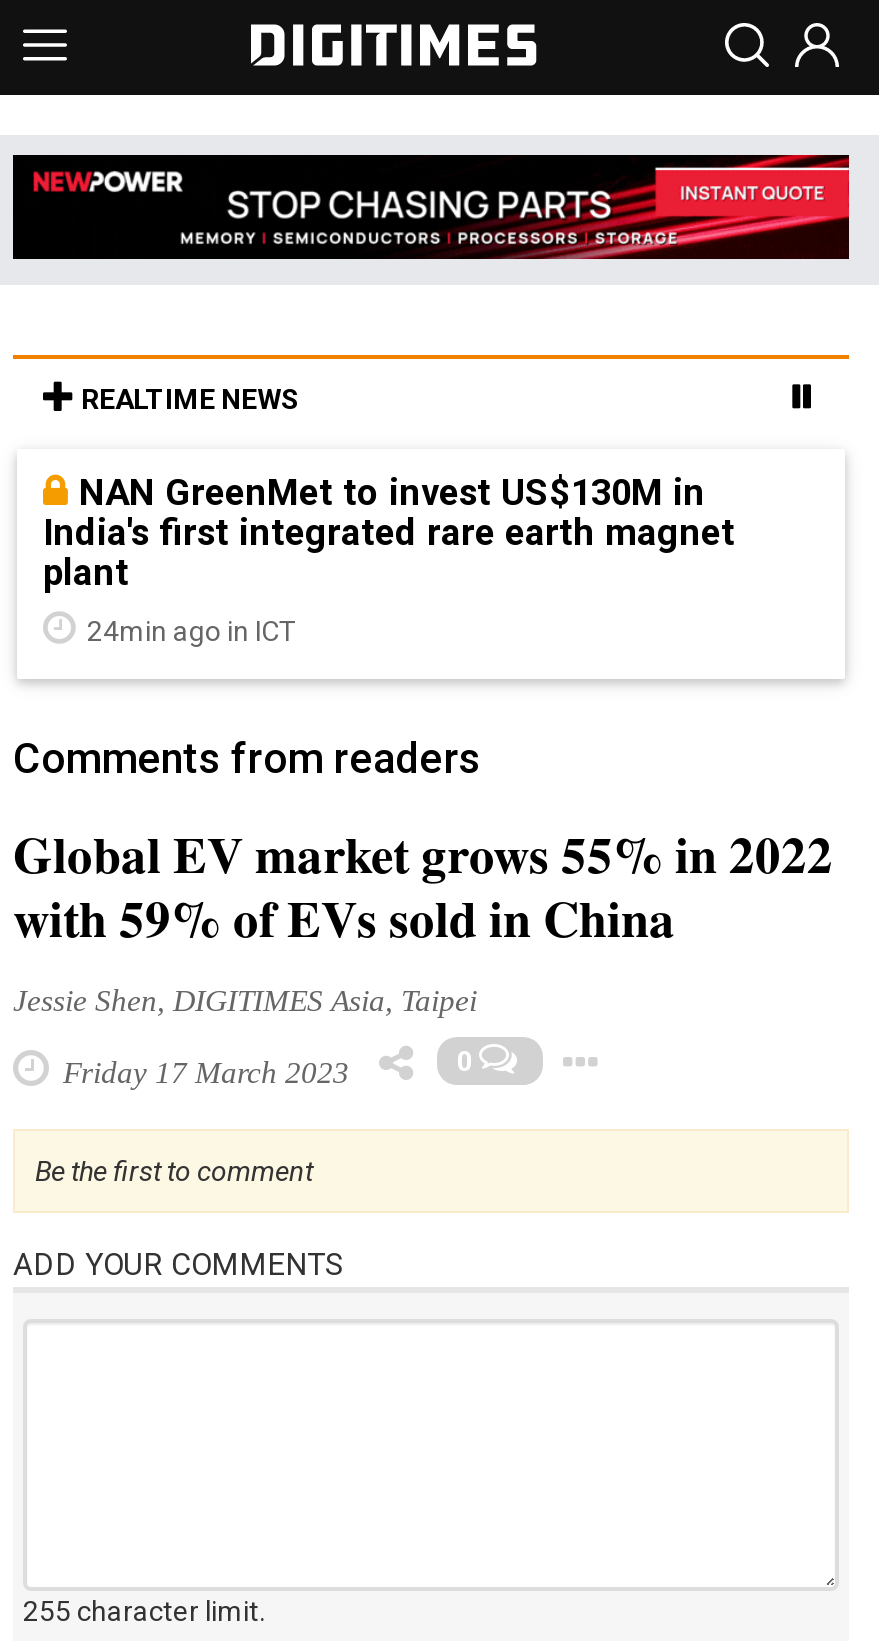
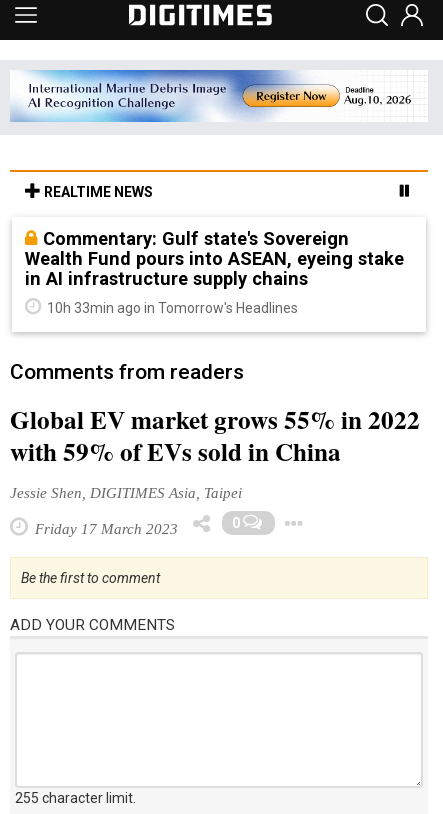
[11,153,851,261] [image] -> [10,69,428,123] [image]
[43,470,735,592] NAN GreenMet to invest US$130M in | India's first integrated rare earth magnet | plant -> [25,228,404,289] Commentary: Gulf state's Sovereign | Wealth Fund pours into ASEAN, eyeing stake | in AI infrastructure supply chains
[81,614,297,646] 24min ago in ICT -> [44,300,298,316] 10h 33min ago in Tomorrow's Headlines

